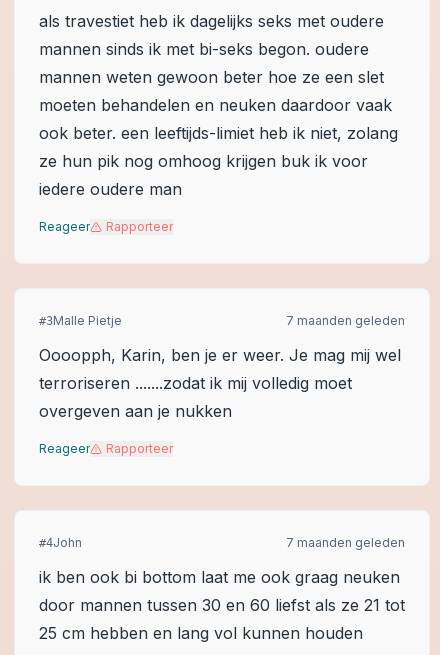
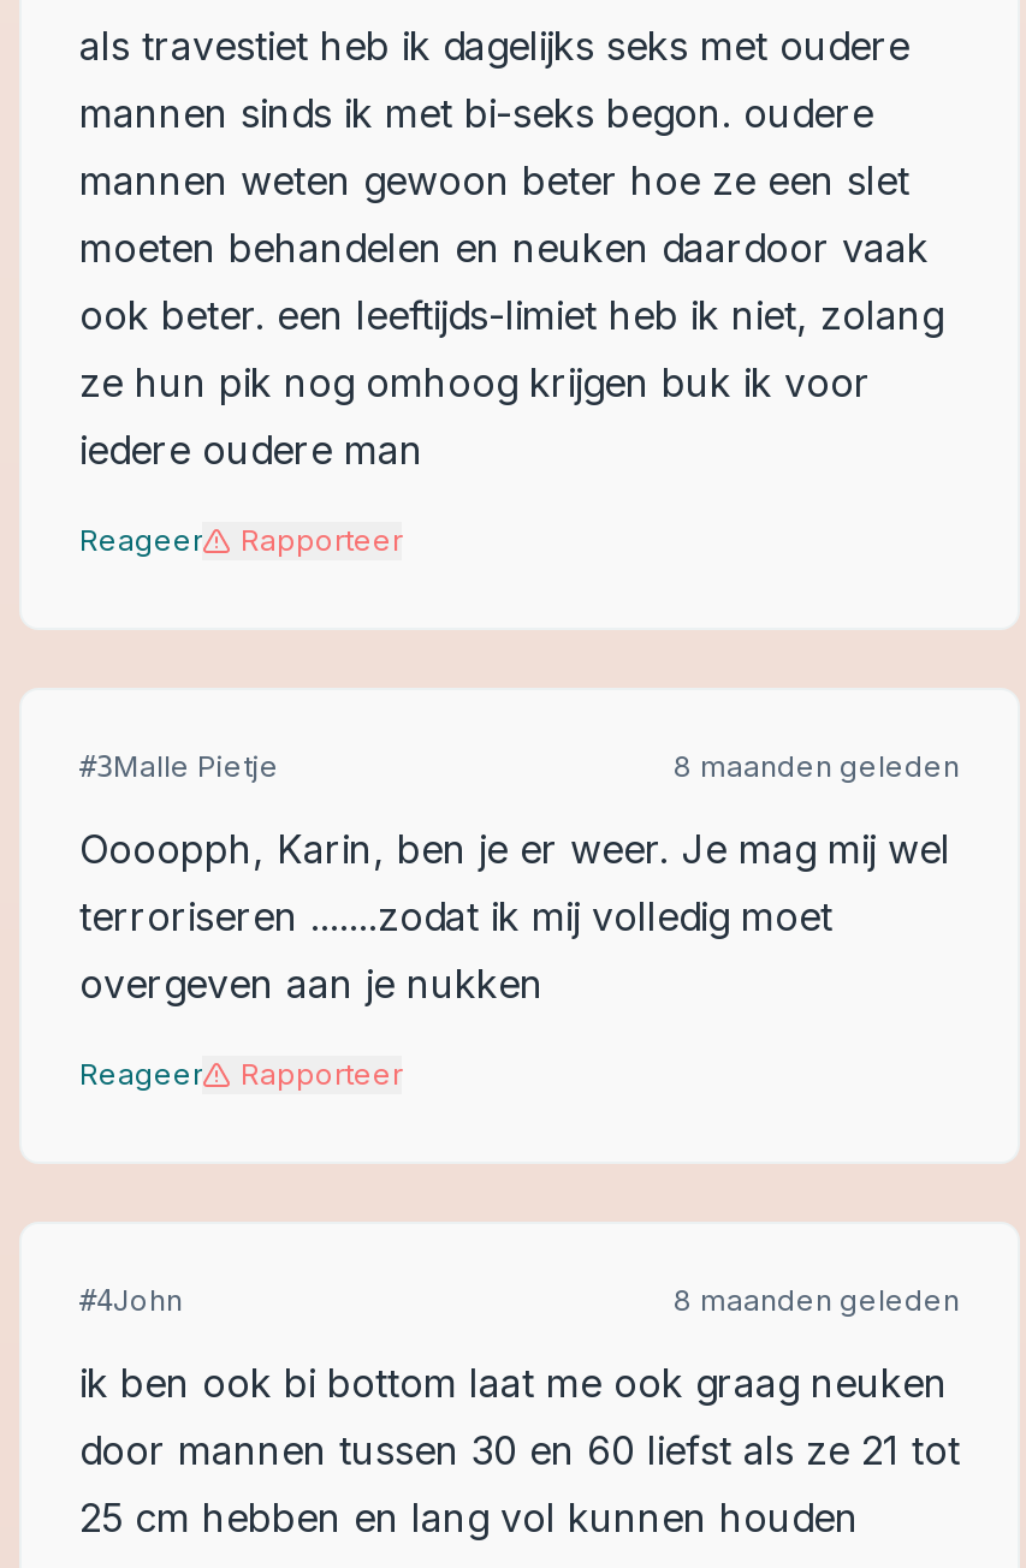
[286,313,405,328] 7 maanden geleden -> [674,748,960,784] 8 maanden geleden
[286,535,405,550] 7 maanden geleden -> [674,1282,960,1318] 8 maanden geleden

